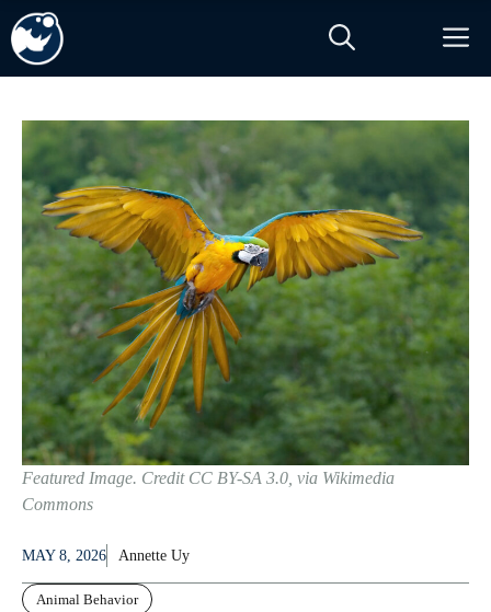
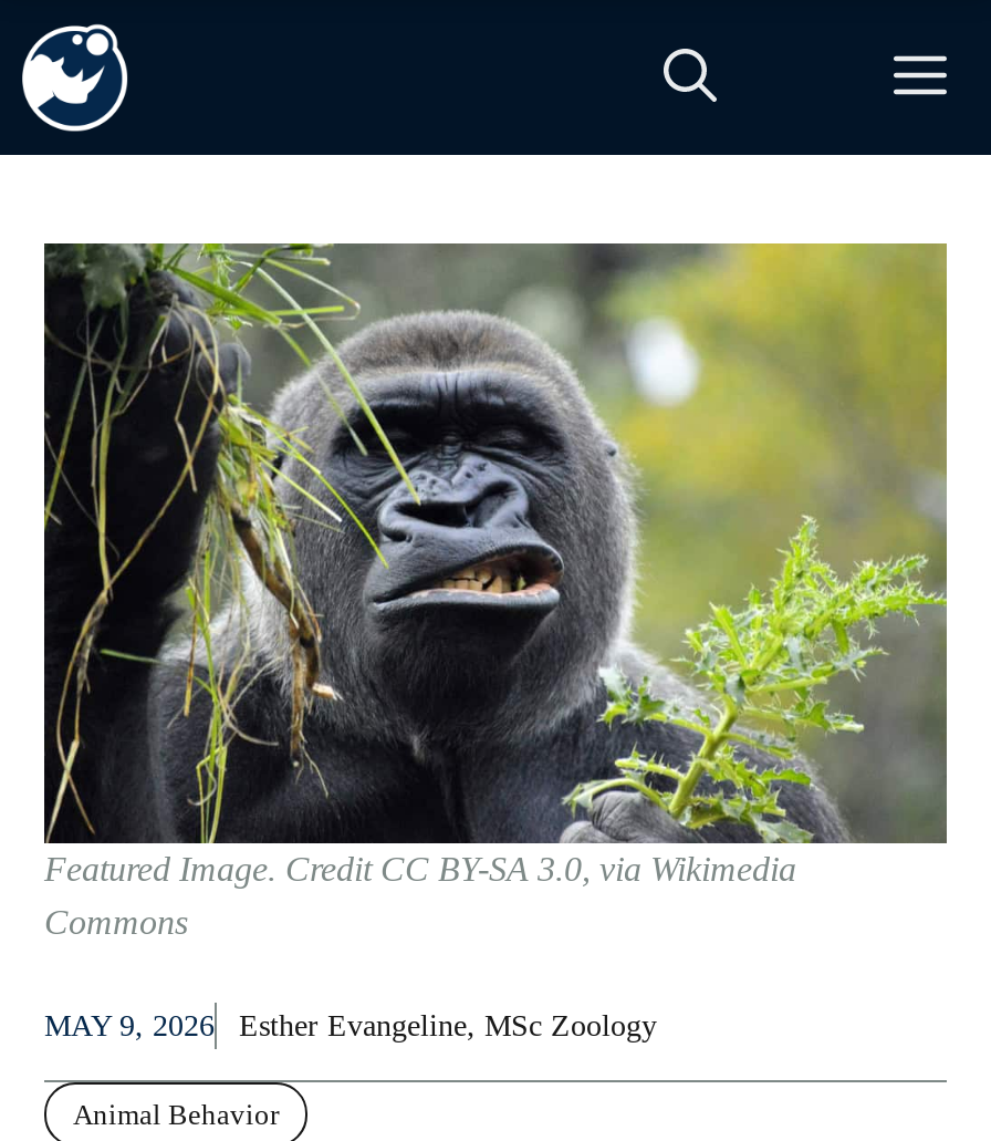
[21,119,470,466] [image] -> [42,241,947,846] [image]
[22,547,190,564] MAY 8, 2026 | Annette Uy -> [44,1010,657,1043] MAY 9, 2026 | Esther Evangeline, MSc Zoology

